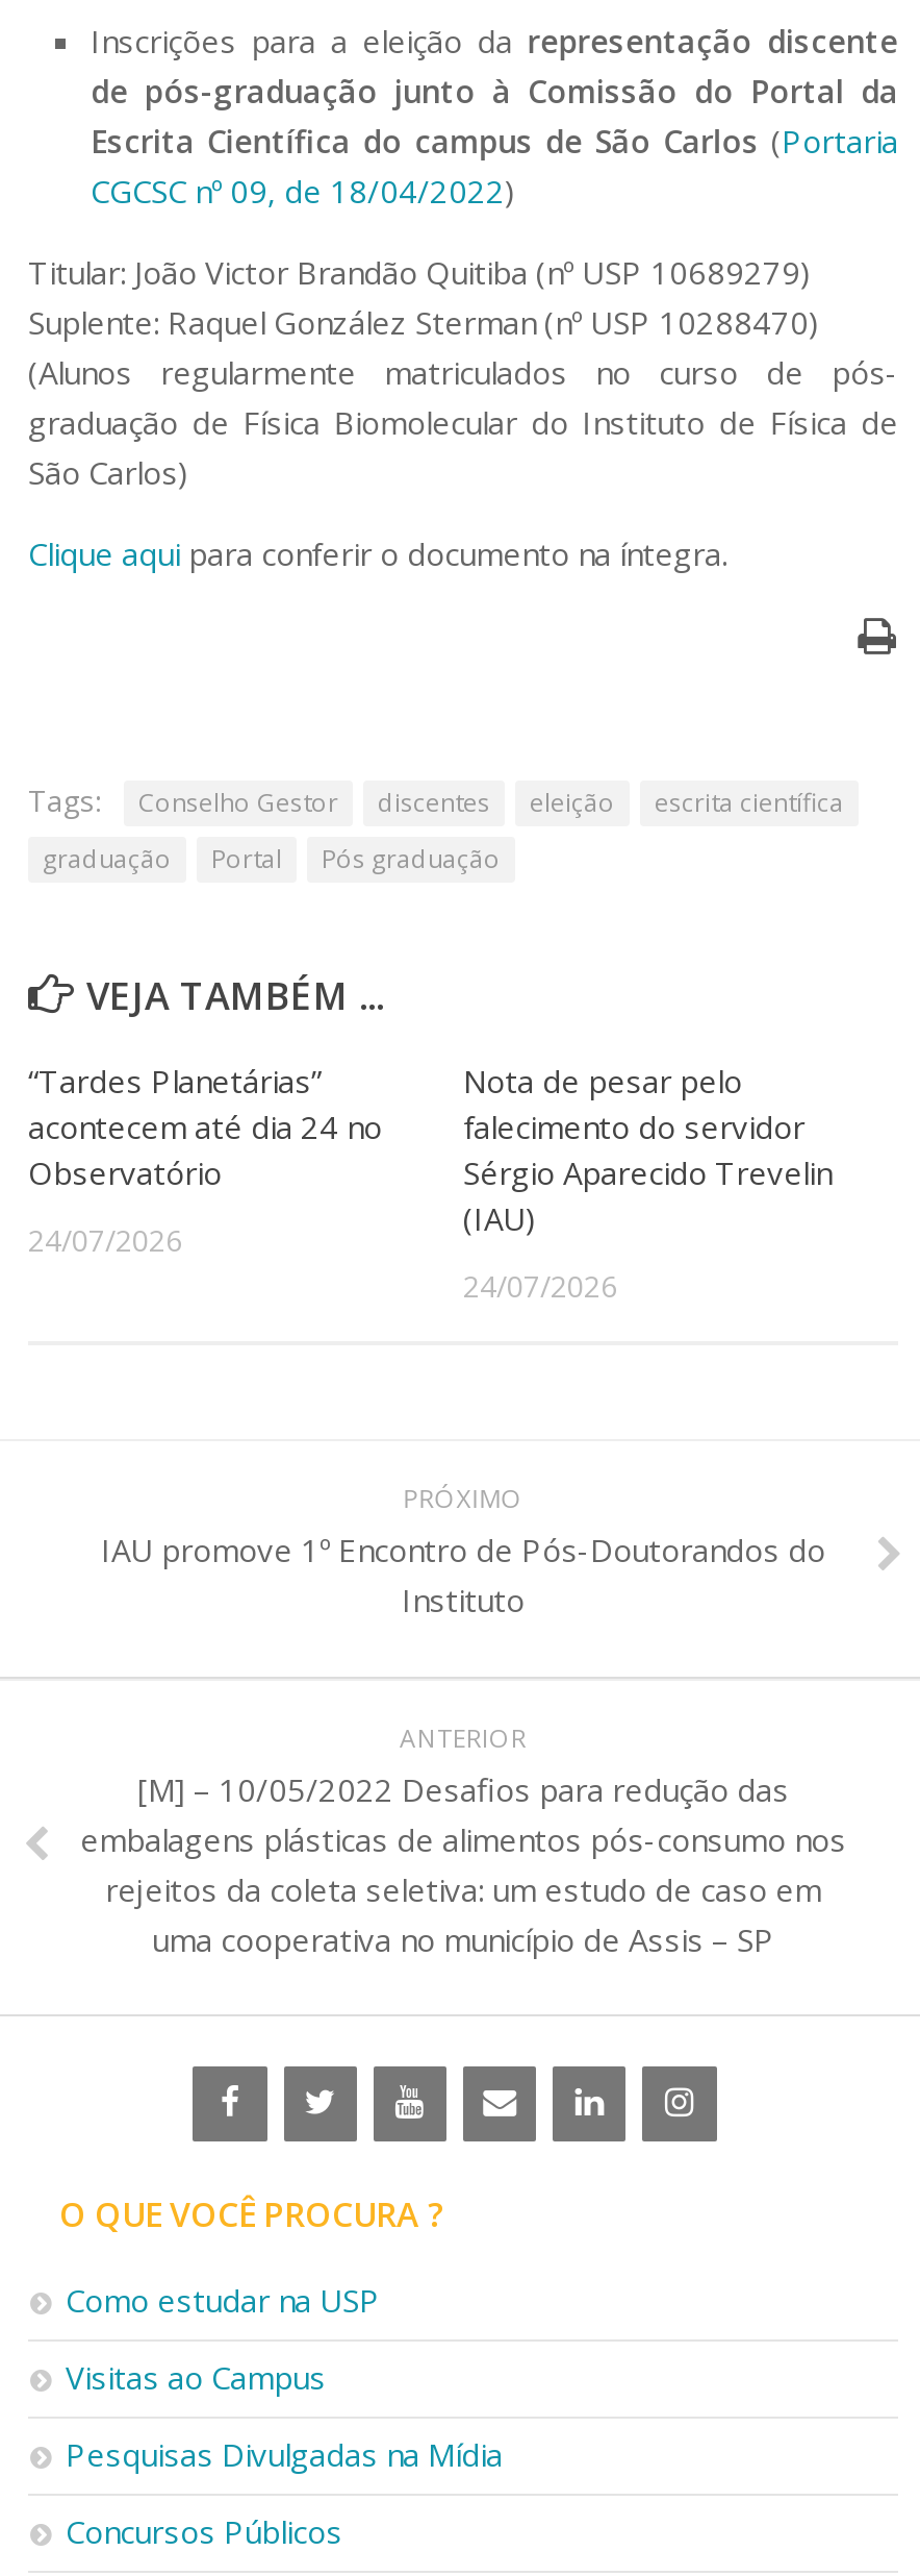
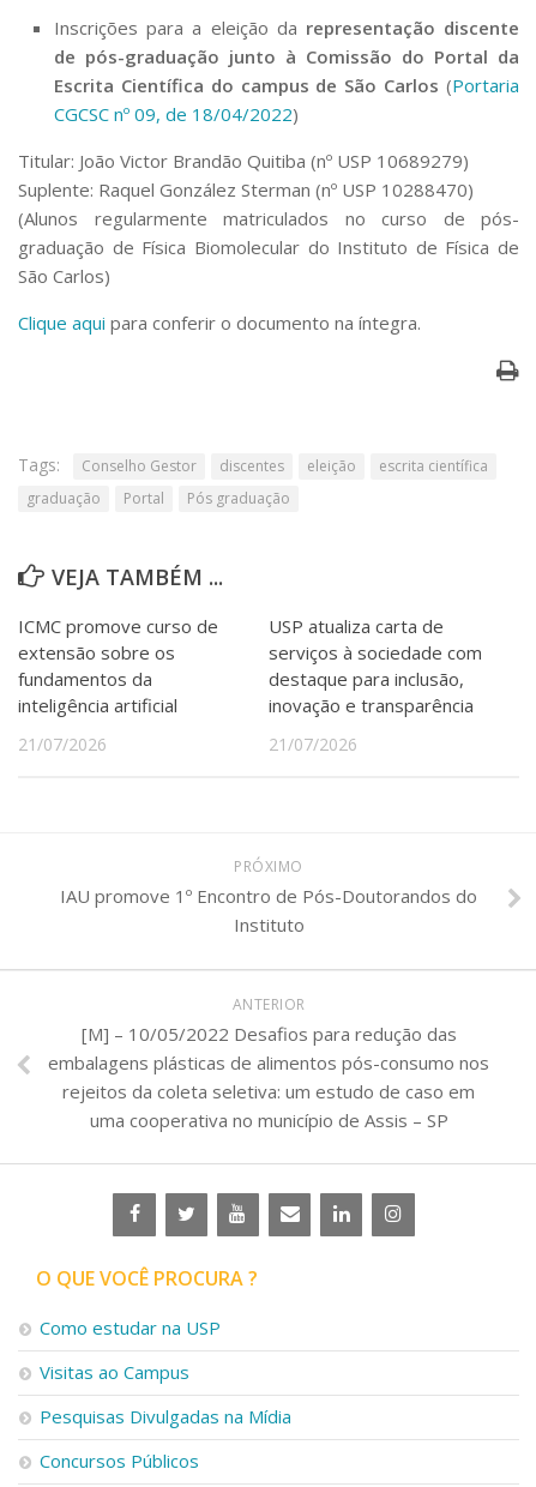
[28,1059,382,1193] “Tardes Planetárias” | acontecem até dia 24 no | Observatório -> [18,614,218,717] ICMC promove curso de | extensão sobre os | fundamentos da | inteligência artificial
[463,1059,832,1238] Nota de pesar pelo | falecimento do servidor | Sérgio Aparecido Trevelin | (IAU) -> [269,614,482,717] USP atualiza carta de | serviços à sociedade com | destaque para inclusão, | inovação e transparência
[28,1220,182,1259] 24/07/2026 -> [18,732,107,755] 21/07/2026
[463,1265,617,1305] 24/07/2026 -> [269,732,357,755] 21/07/2026

